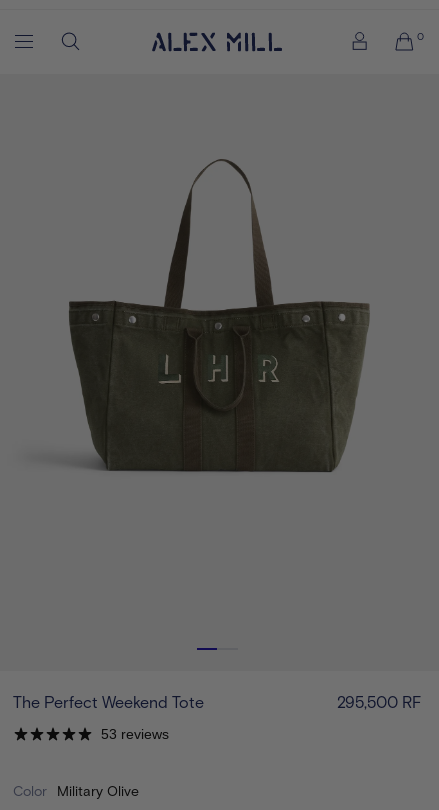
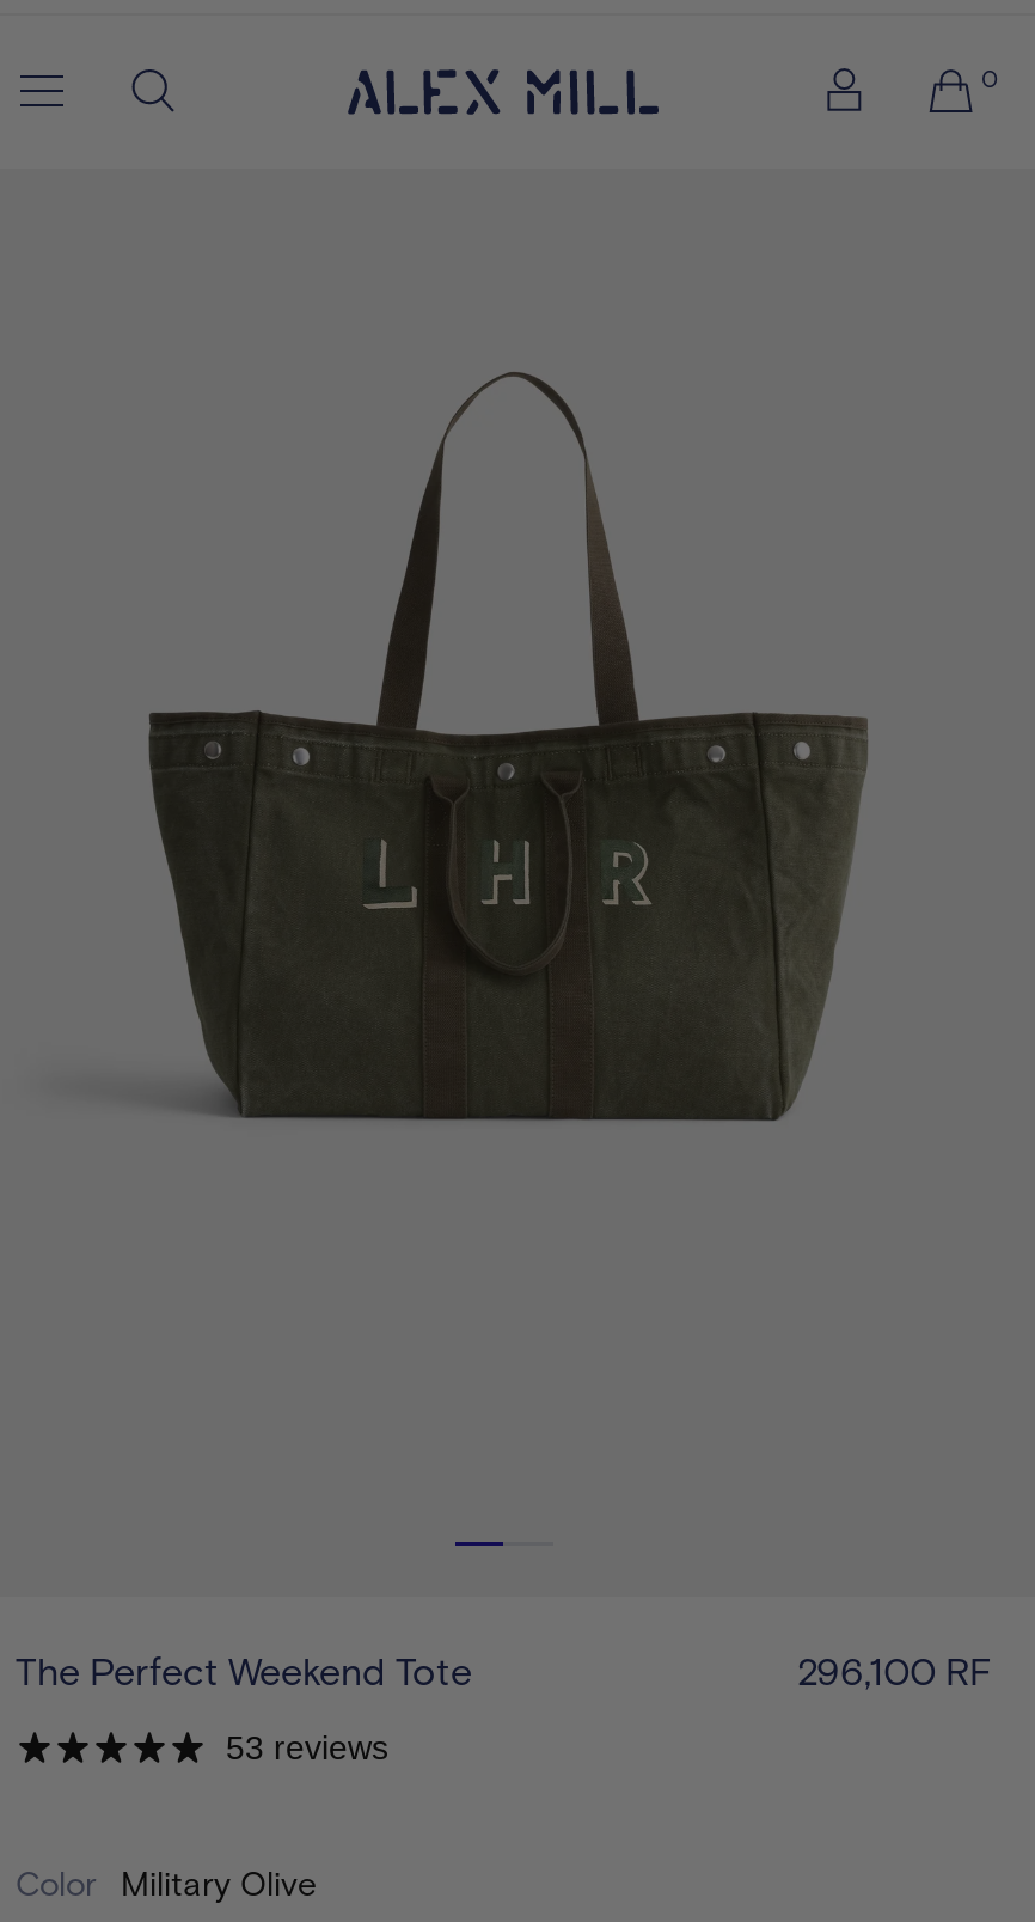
[337,693,421,712] 295,500 RF -> [797,1650,991,1695] 296,100 RF

